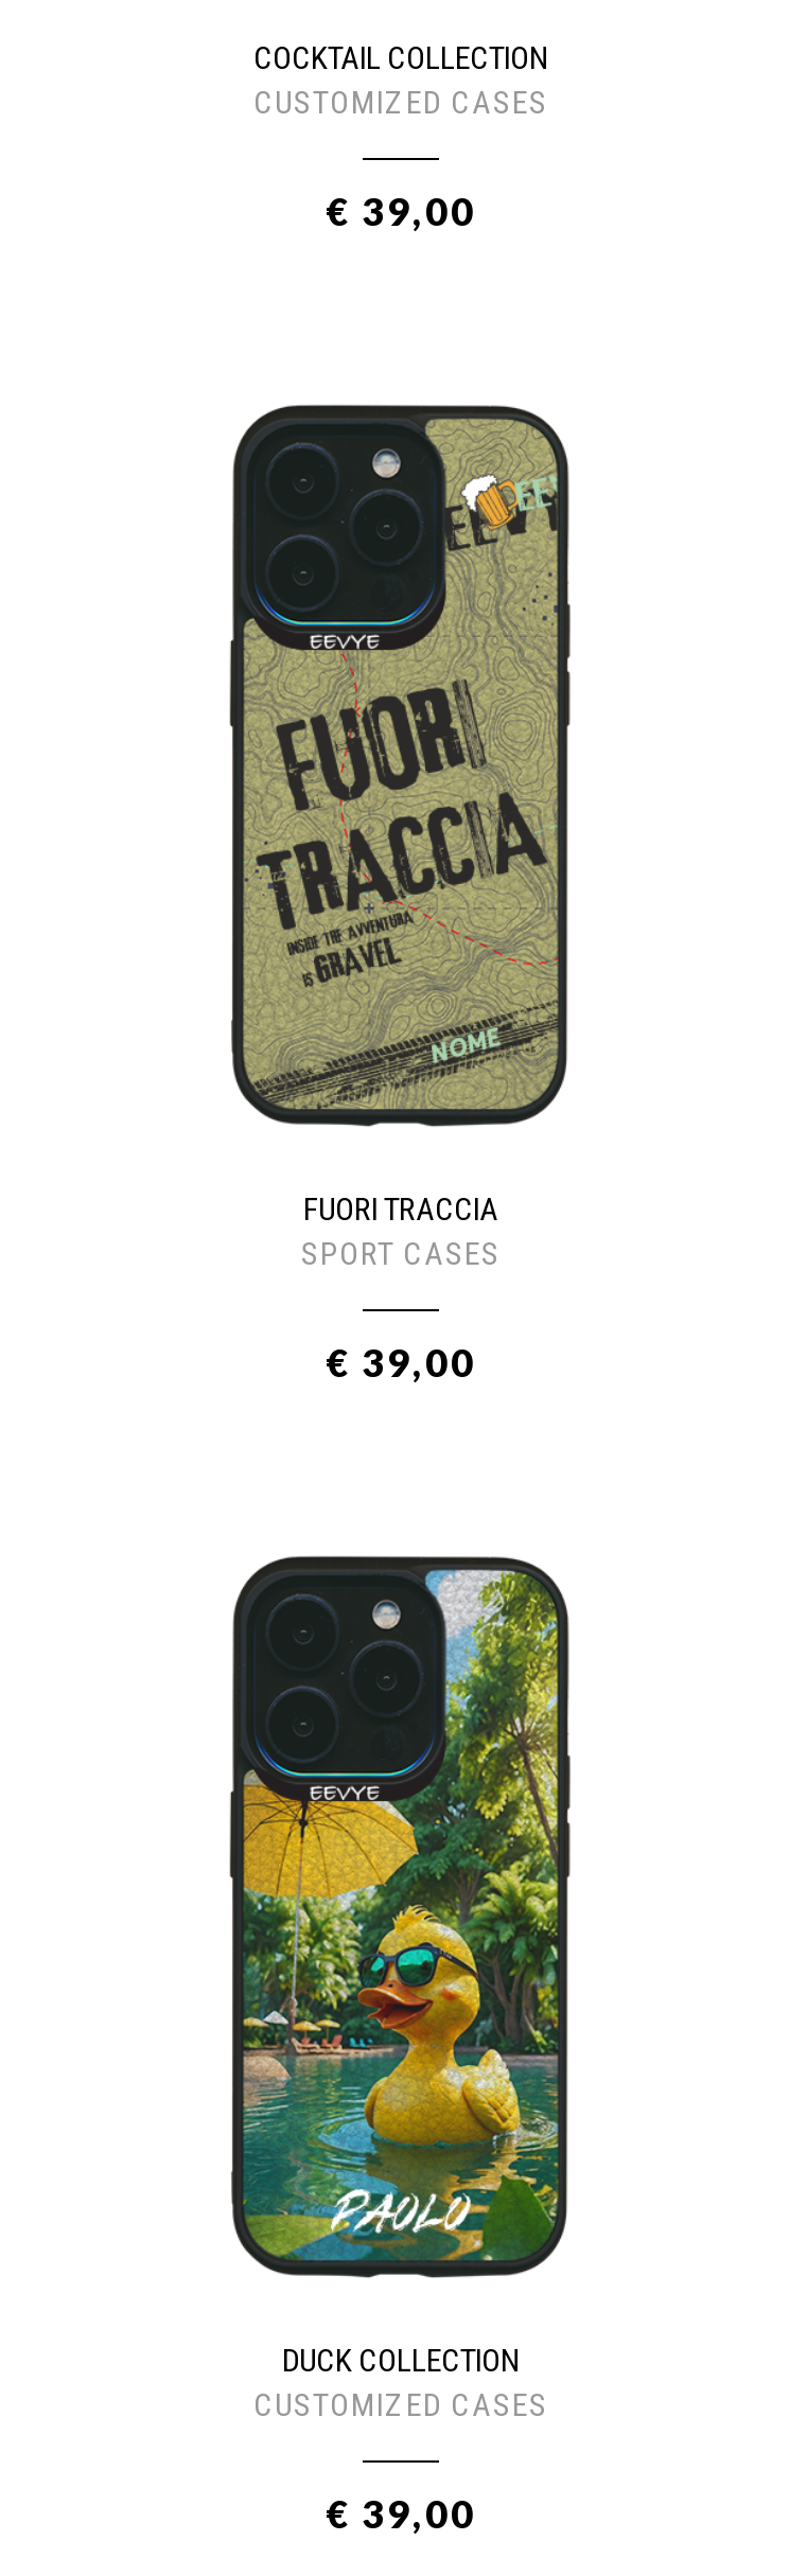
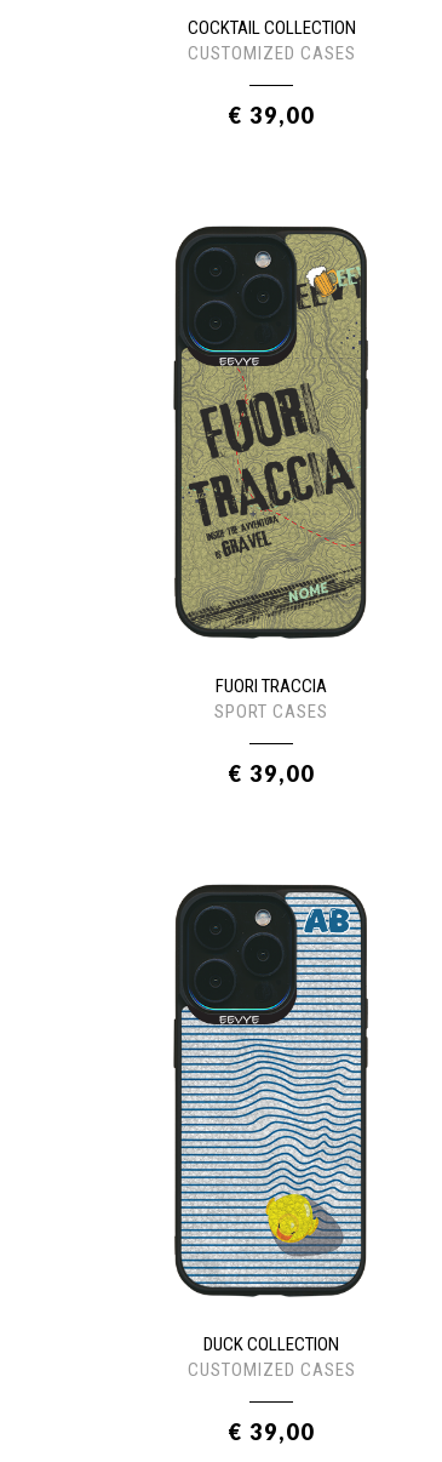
[242,1570,560,2261] [image] -> [180,892,362,1289] [image]

